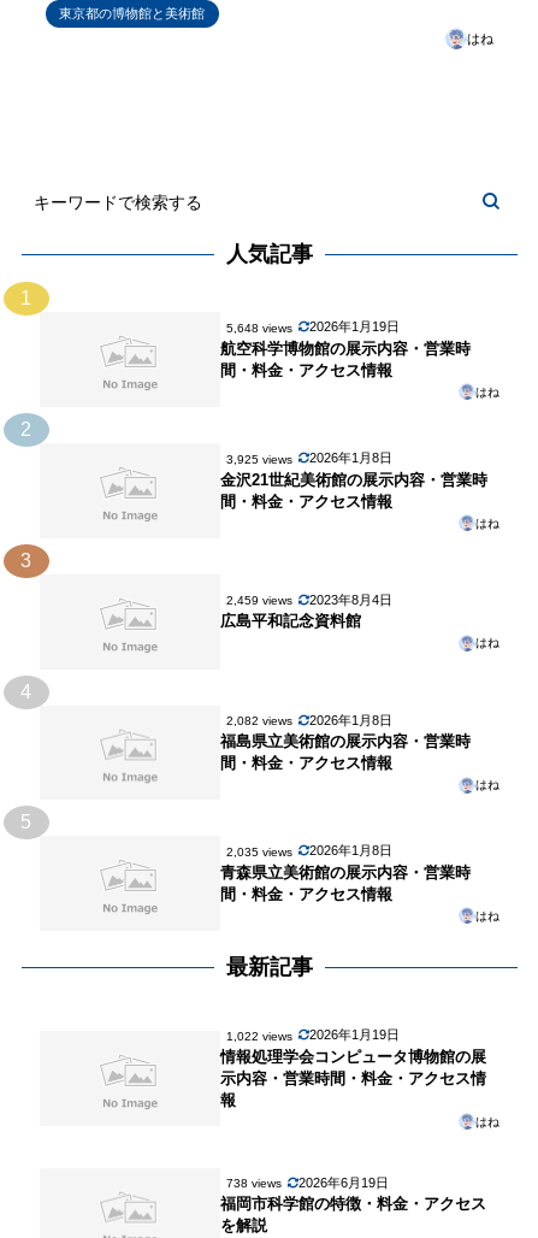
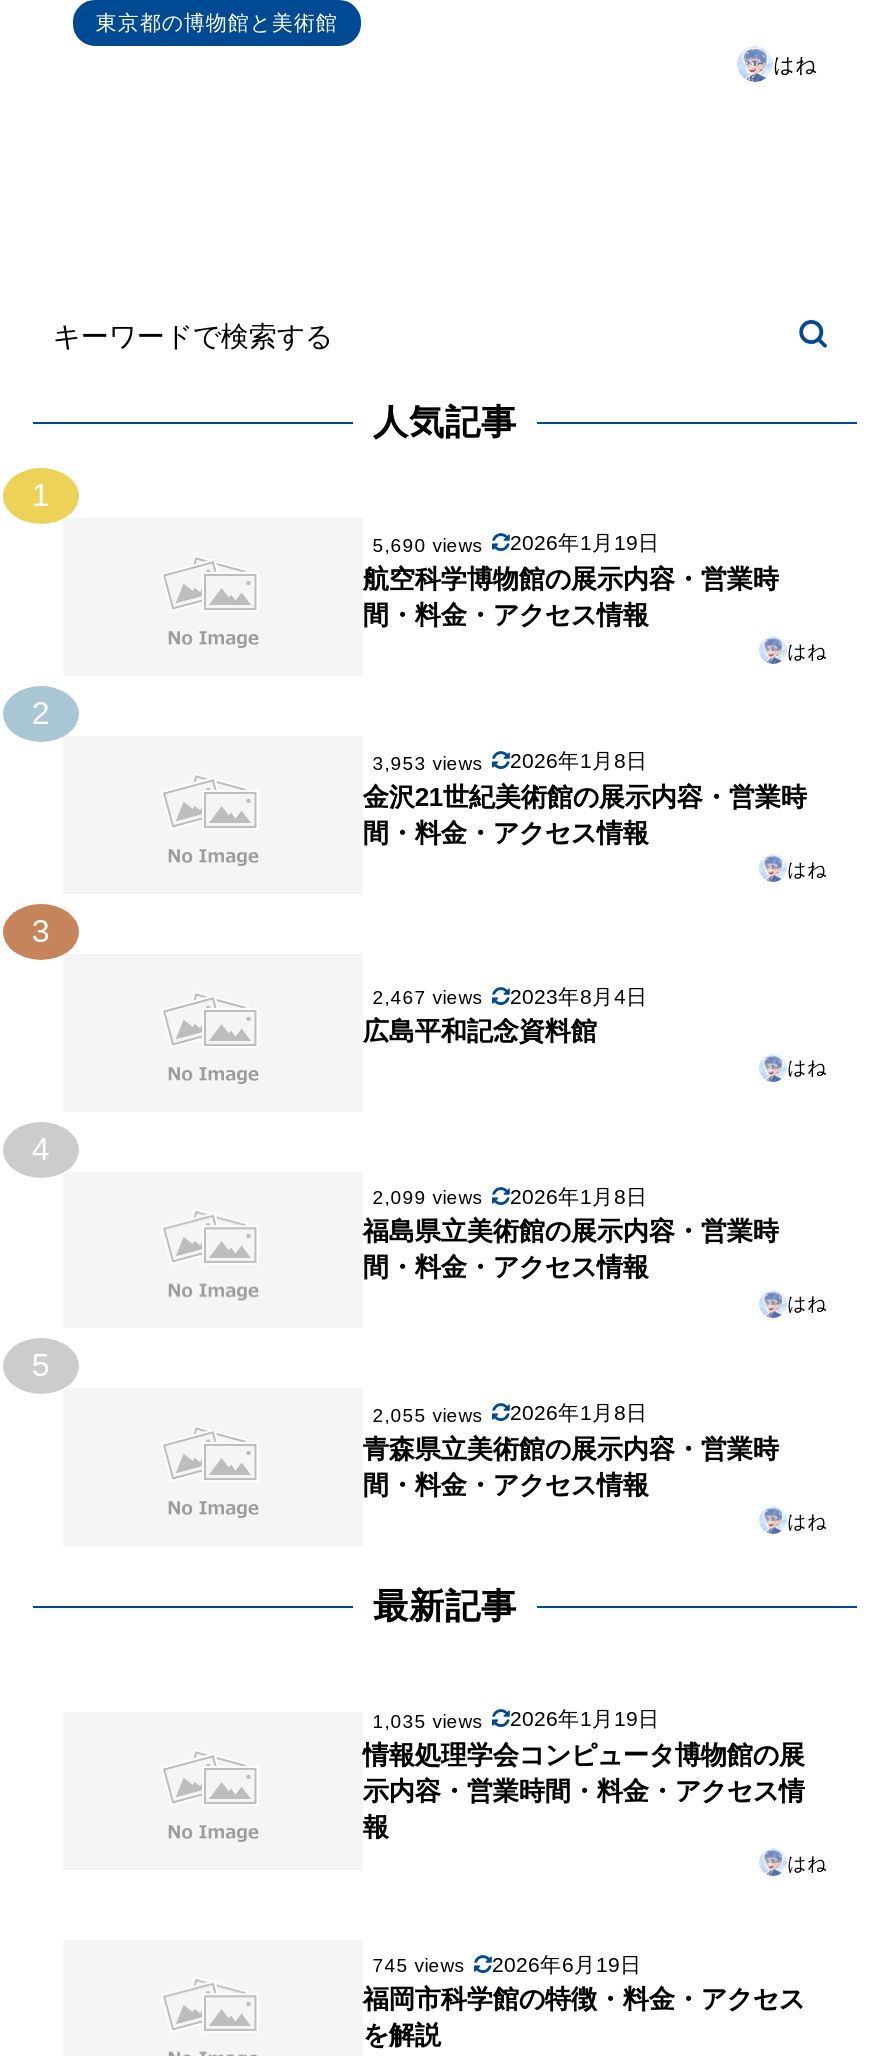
[226,319,399,335] 5,648 views 2026年1月19日 -> [372,531,660,556] 5,690 views 2026年1月19日
[226,450,392,465] 3,925 views 2026年1月8日 -> [372,748,648,773] 3,953 views 2026年1月8日
[226,592,392,607] 2,459 views 2023年8月4日 -> [372,984,648,1009] 2,467 views 2023年8月4日
[226,712,392,727] 2,082 views 2026年1月8日 -> [372,1183,648,1208] 2,099 views 2026年1月8日
[226,843,392,858] 2,035 views 2026年1月8日 -> [372,1401,648,1426] 2,055 views 2026年1月8日
[226,1027,399,1043] 1,022 views 2026年1月19日 -> [372,1706,660,1731] 1,035 views 2026年1月19日
[226,1175,388,1190] 738 views 2026年6月19日 -> [372,1951,642,1976] 745 views 2026年6月19日

